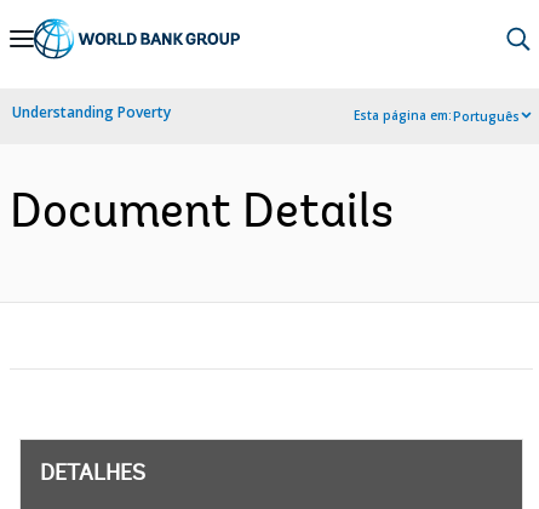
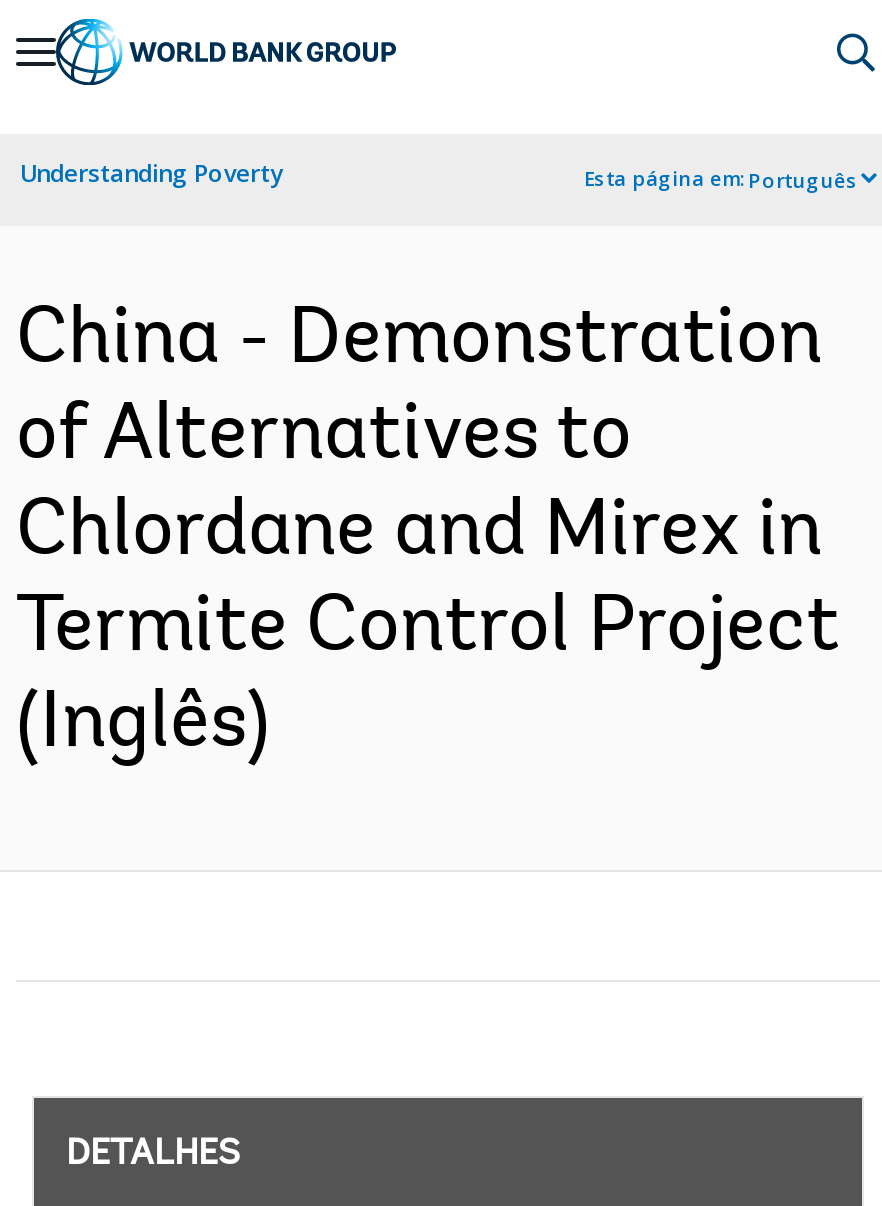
[10,190,394,239] Document Details -> [16,302,840,766] China - Demonstration | of Alternatives to | Chlordane and Mirex in | Termite Control Project | (Inglês)

